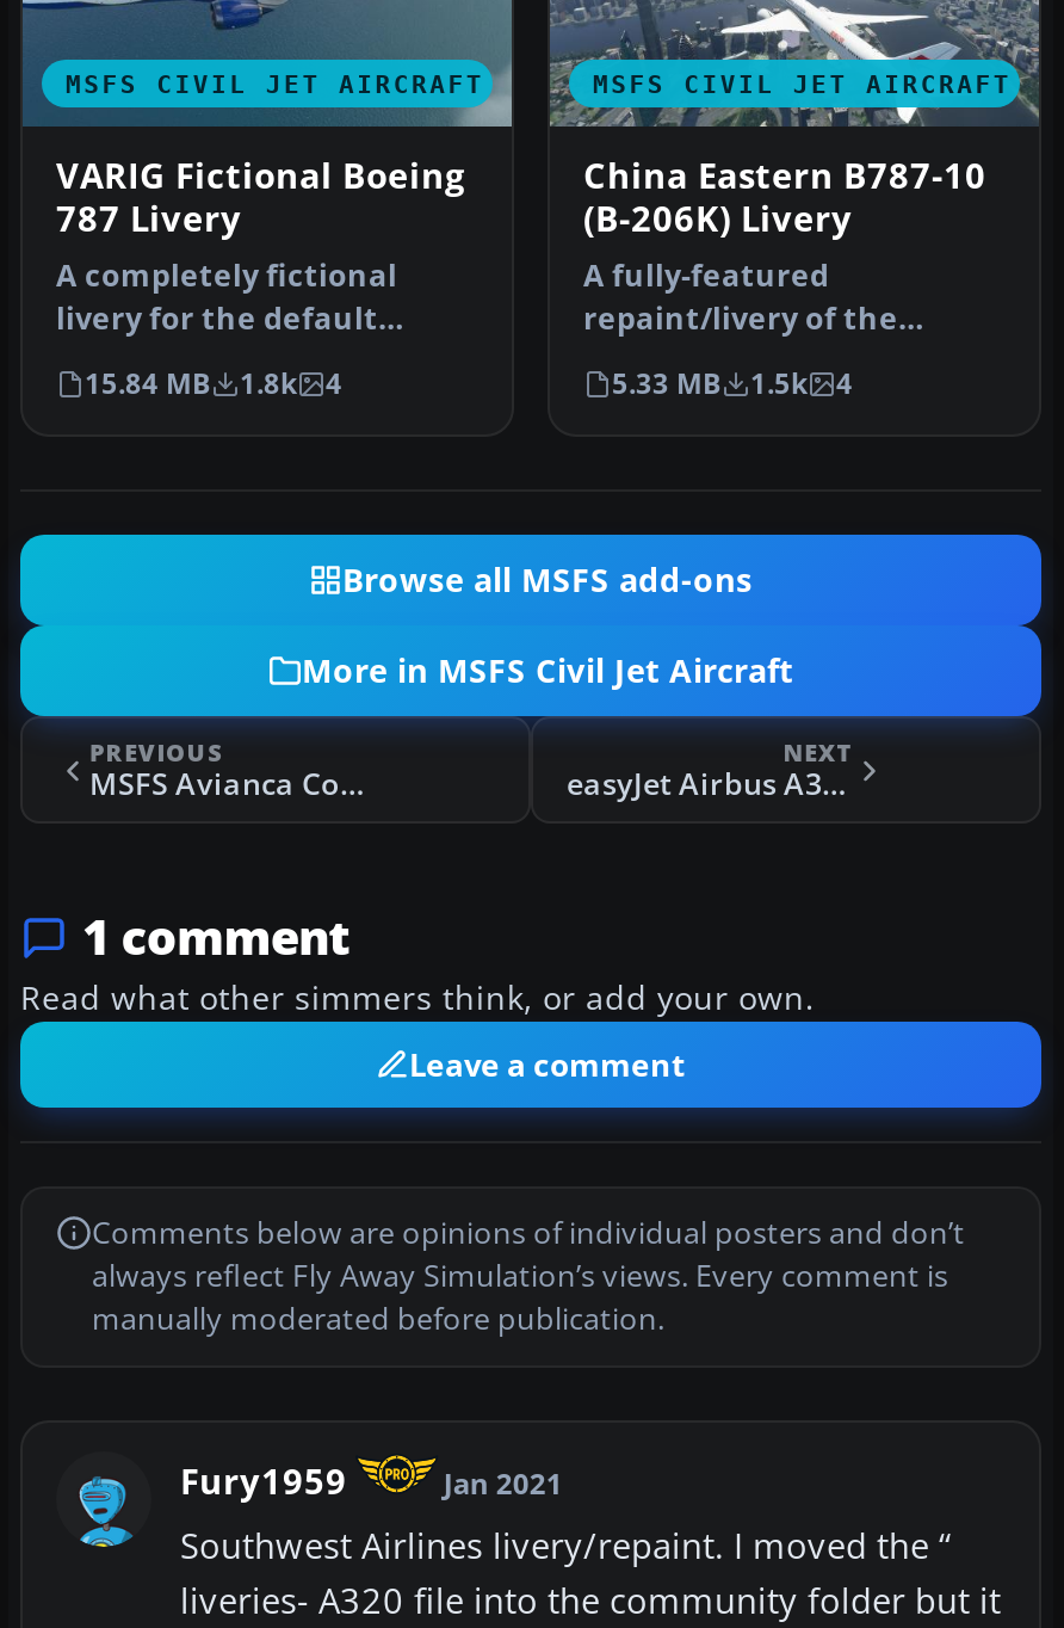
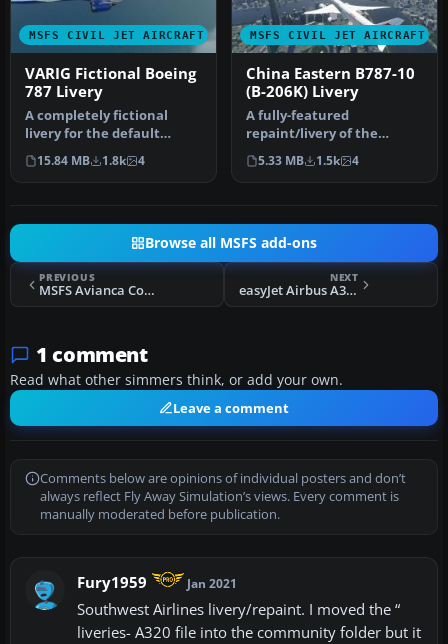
[302,650,793,693] More in MSFS Civil Jet Aircraft -> none

